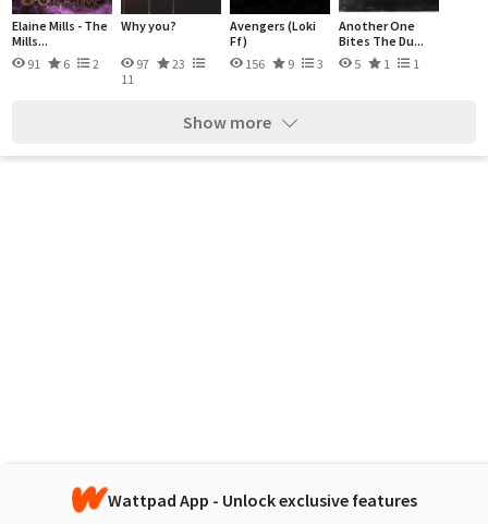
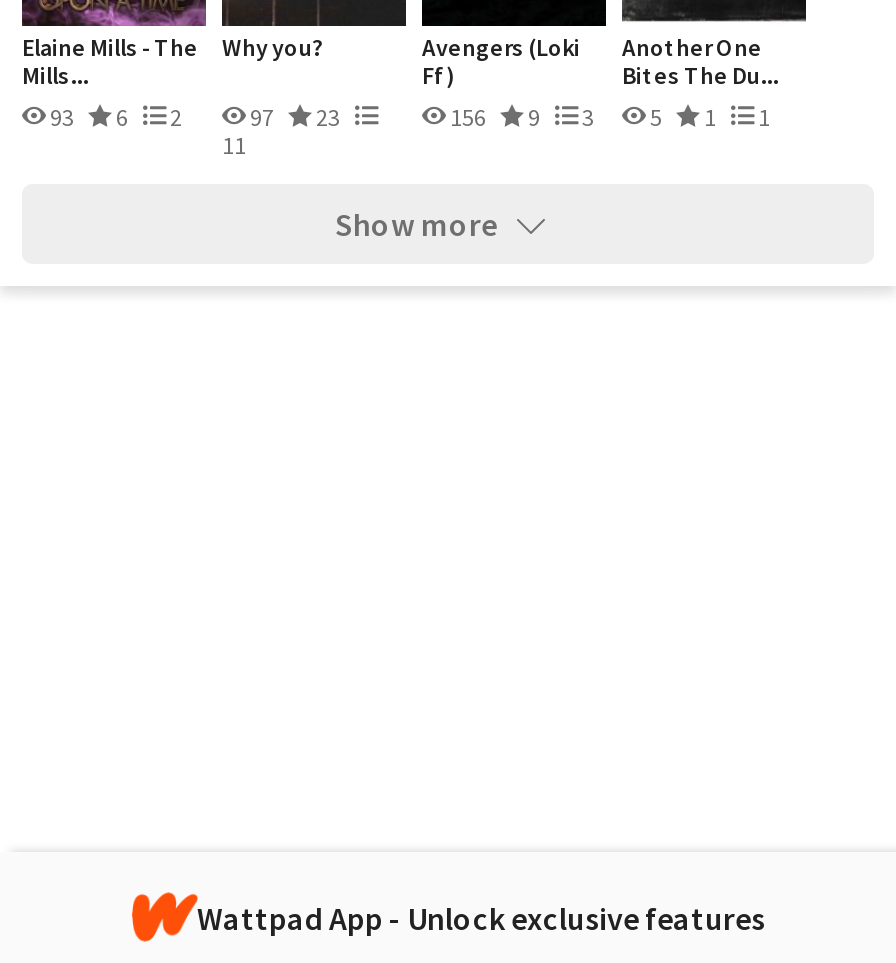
[25,56,99,72] 91 6 2 -> [46,102,182,132] 93 6 2

